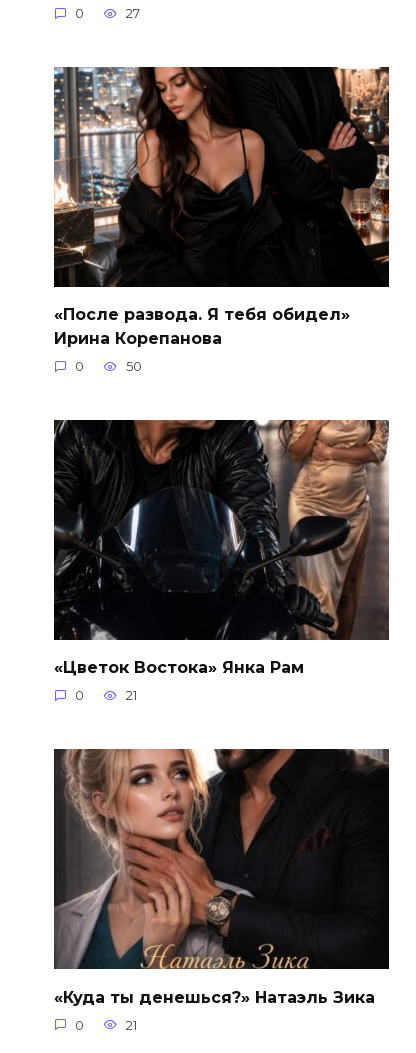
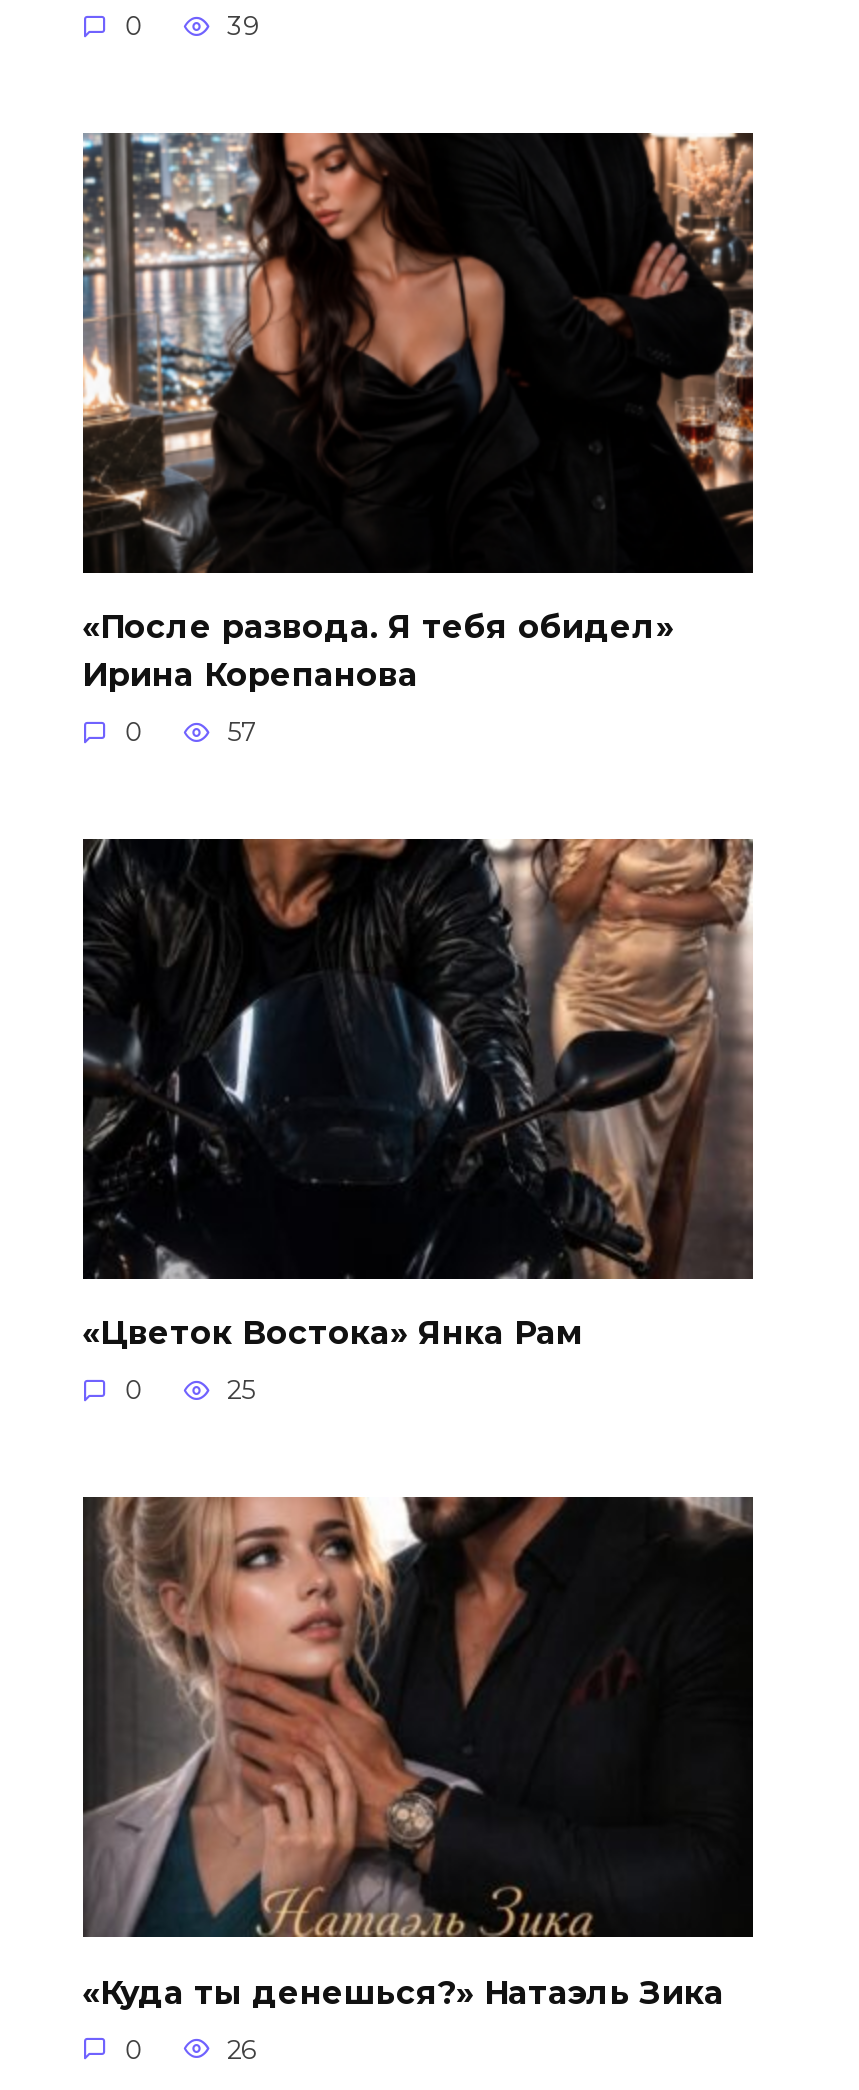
[126,6,140,21] 27 -> [227,11,259,41] 39
[126,359,142,374] 50 -> [227,717,255,747] 57
[126,688,137,703] 21 -> [227,1376,255,1406] 25
[126,1018,137,1033] 21 -> [227,2034,257,2064] 26

